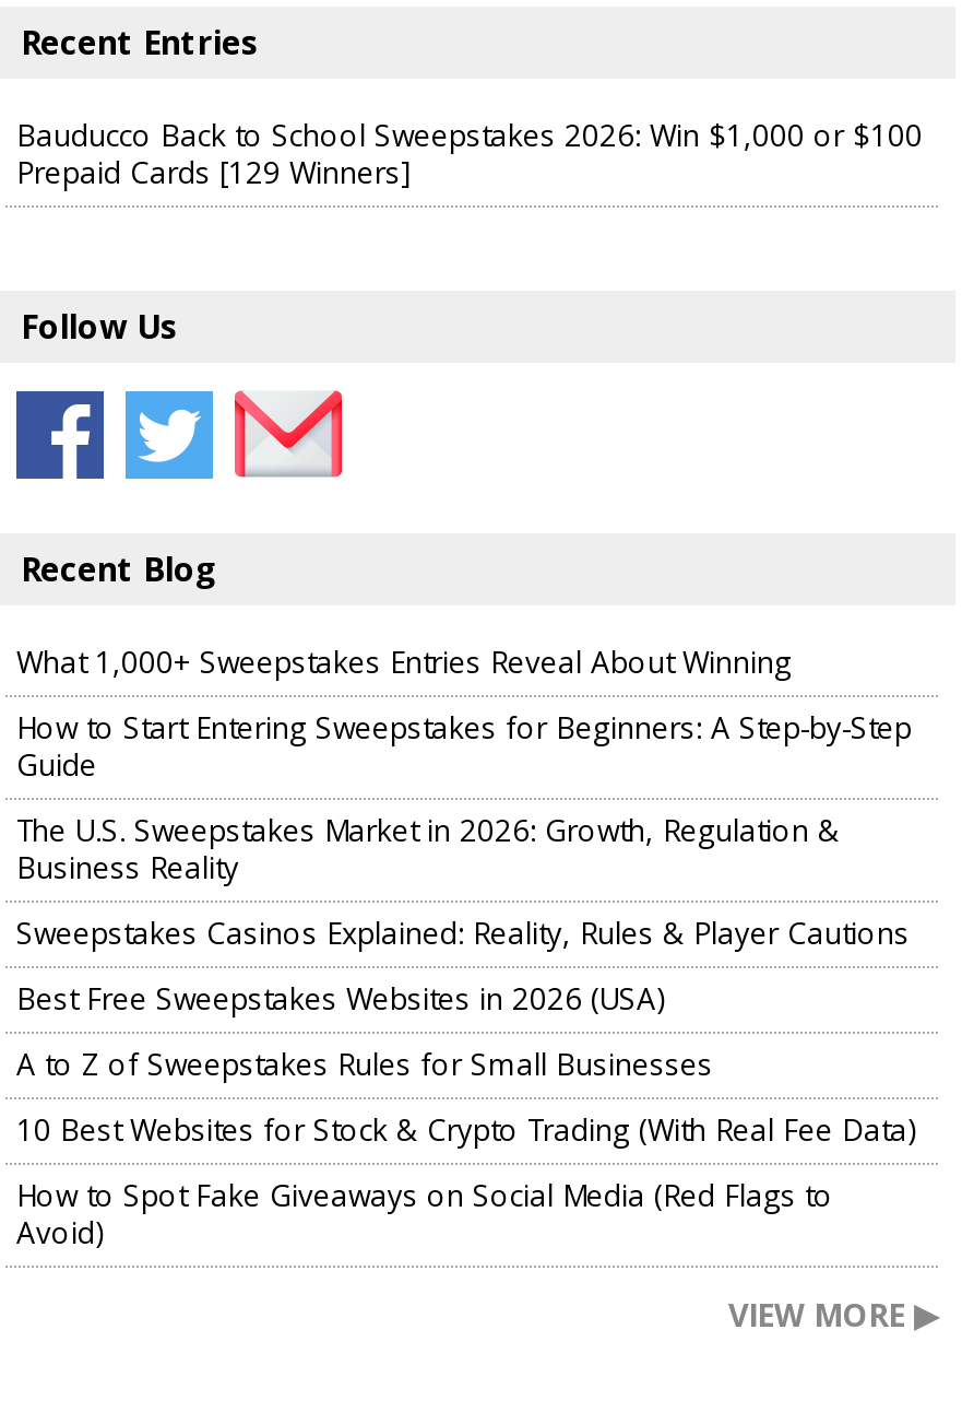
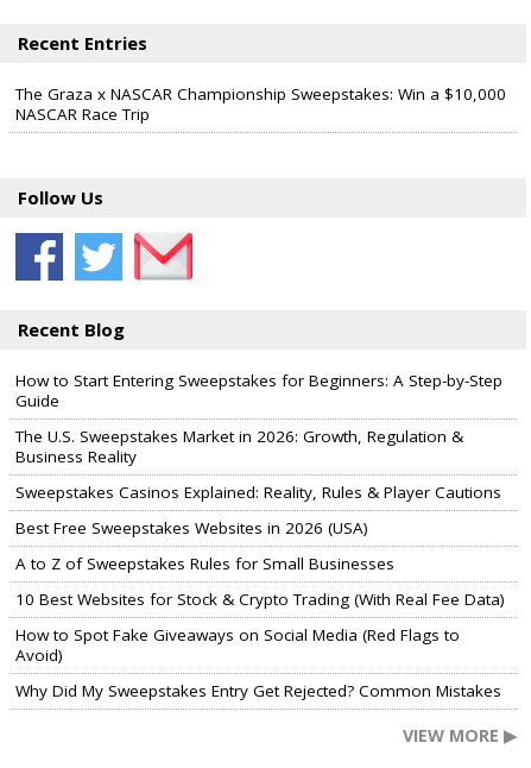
[16,116,923,192] Bauducco Back to School Sweepstakes 2026: Win $1,000 or $100 | Prepaid Cards [129 Winners] -> [15,83,506,125] The Graza x NASCAR Championship Sweepstakes: Win a $10,000 | NASCAR Race Trip
[16,643,792,682] What 1,000+ Sweepstakes Entries Reveal About Winning -> none
moved [16,708,916,1252] -> [15,370,505,666]: How to Start Entering Sweepstakes for Beginners: A Step-by-Step | Guide | The U.S. Sweepstakes Market in 2026: Growth, Regulation & | ... | How to Spot Fake Giveaways on Social Media (Red Flags to | Avoid)
none -> [15,680,501,701] Why Did My Sweepstakes Entry Get Rejected? Common Mistakes

